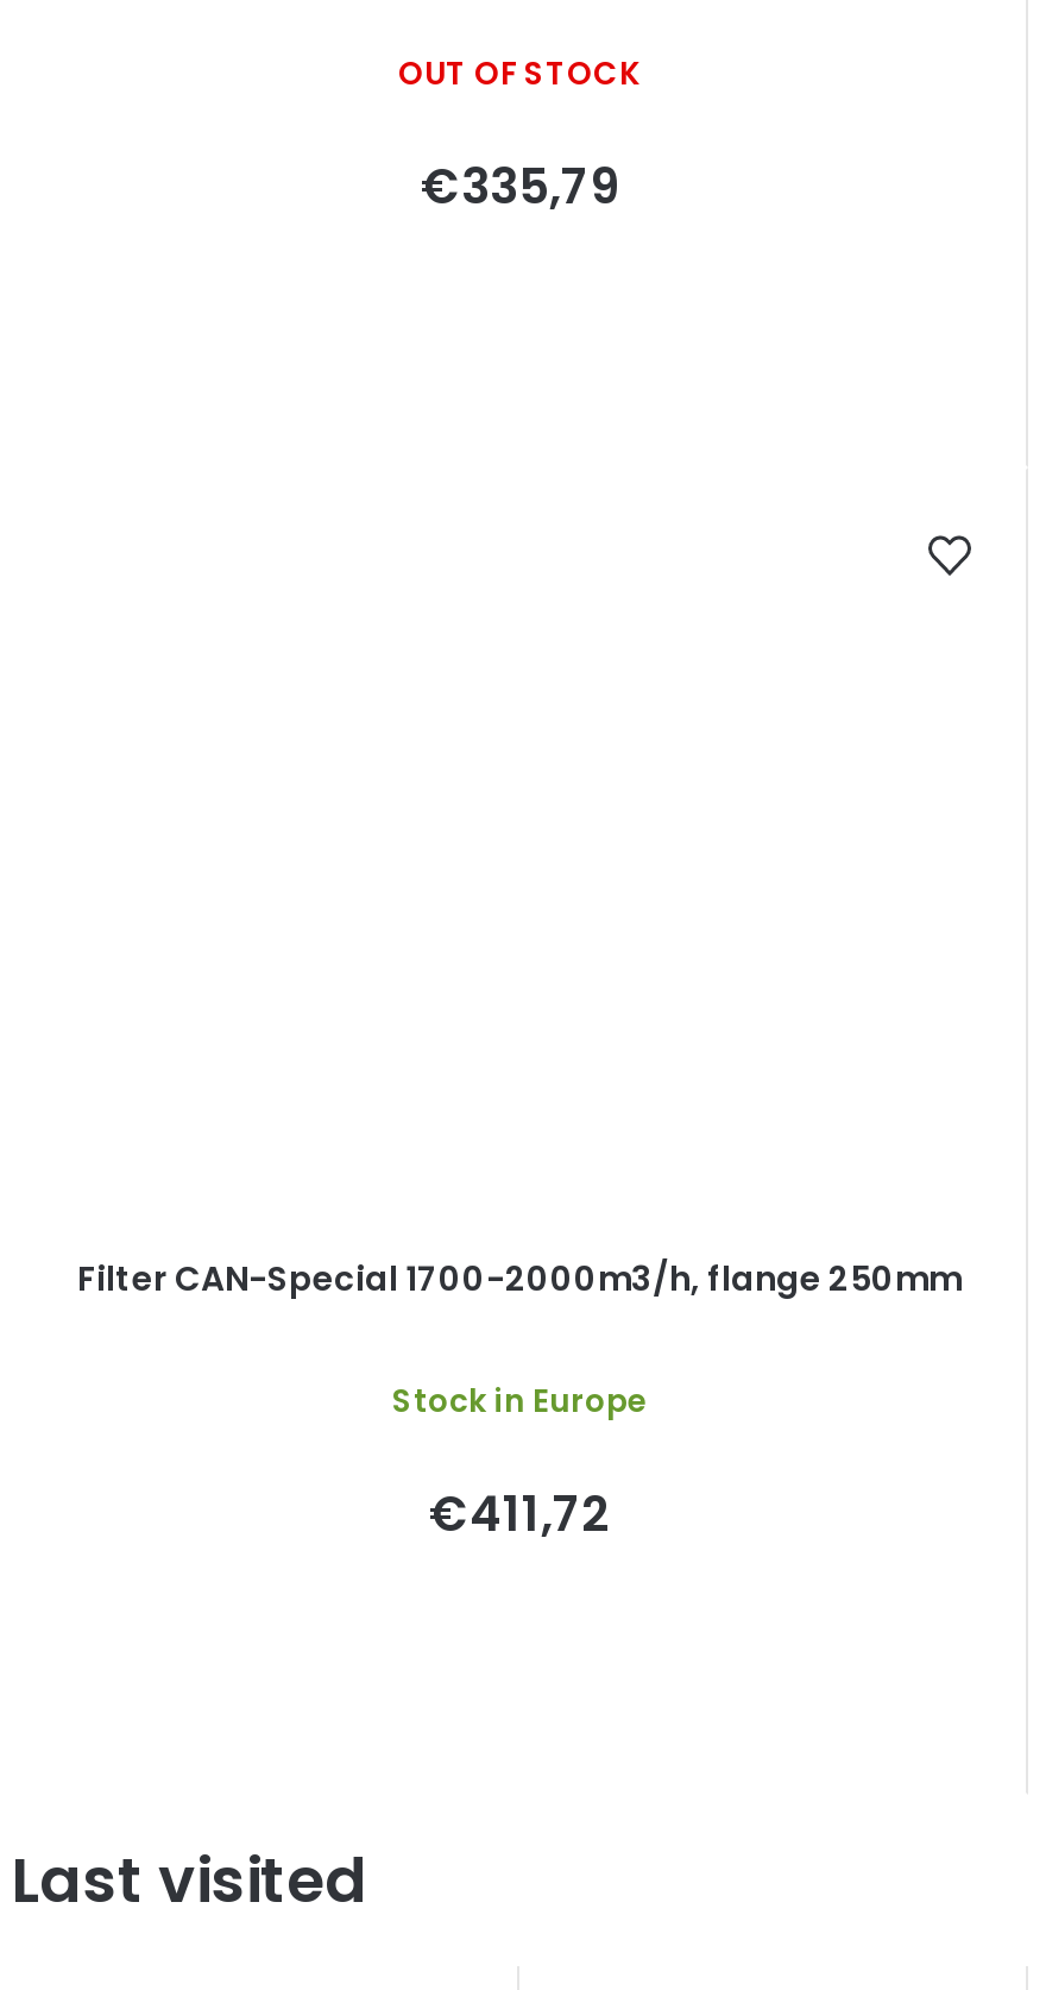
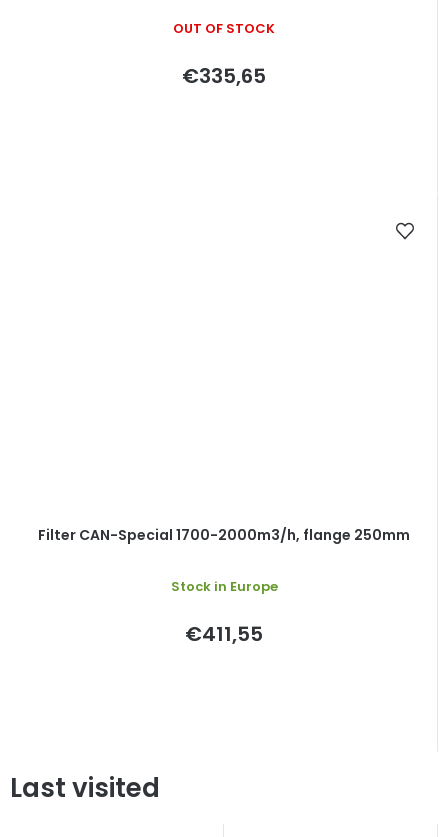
[421,154,618,221] €335,79 -> [182,62,266,90] €335,65
[429,1482,610,1548] €411,72 -> [185,620,263,648] €411,55

